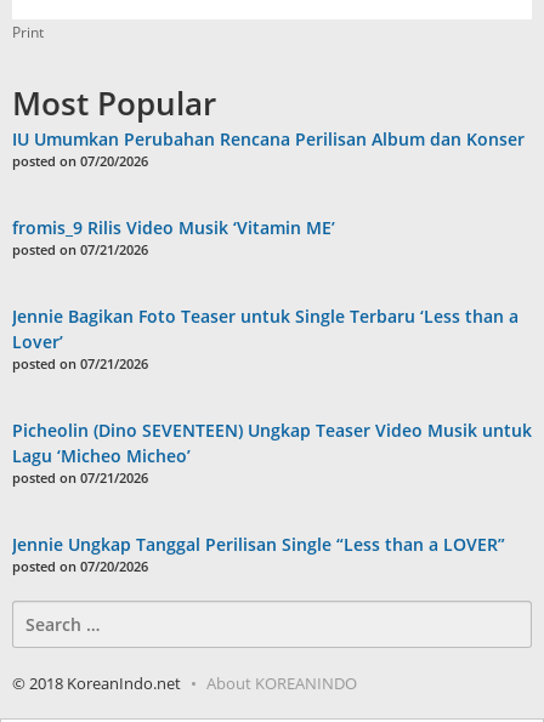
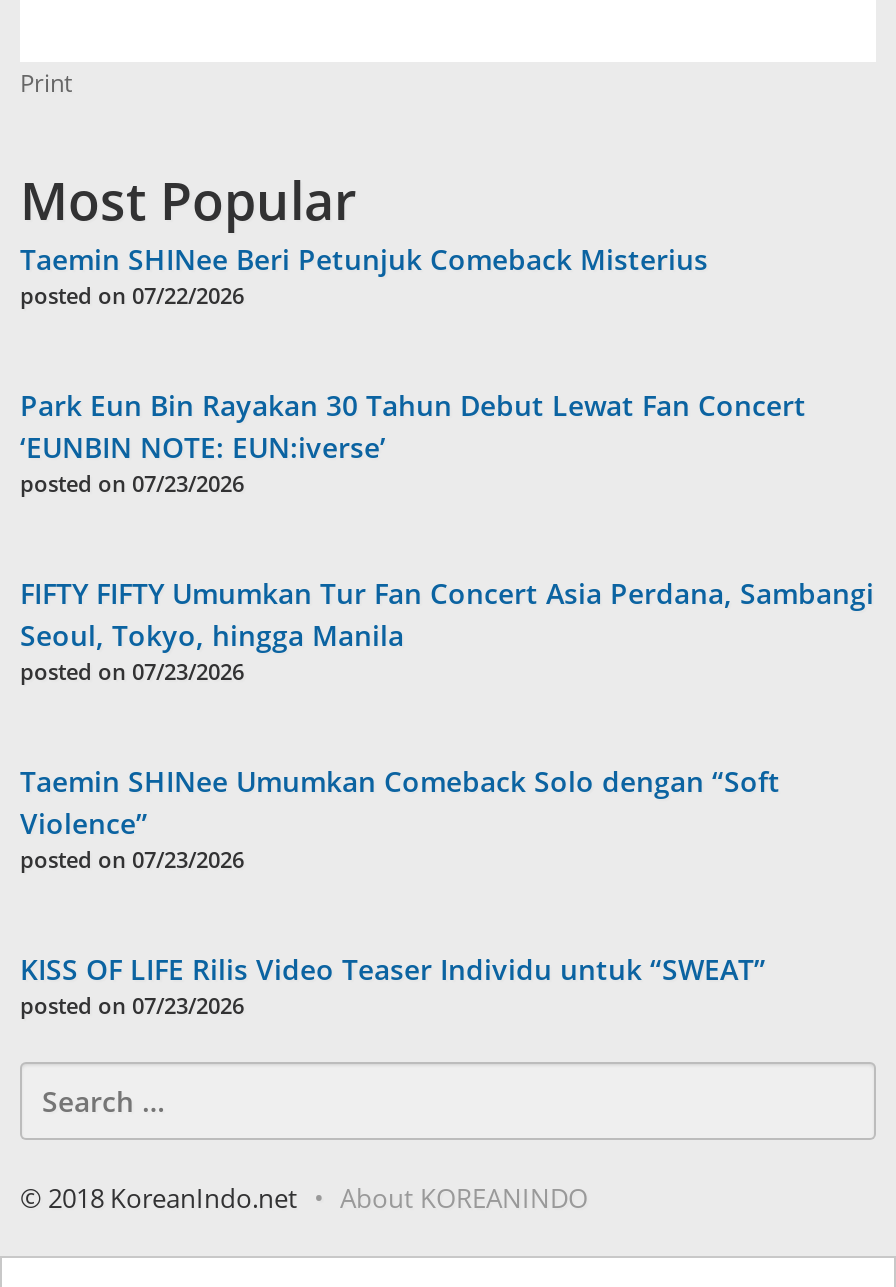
[12,127,525,169] IU Umumkan Perubahan Rencana Perilisan Album dan Konser | posted on 07/20/2026 -> [20,239,708,309] Taemin SHINee Beri Petunjuk Comeback Misterius | posted on 07/22/2026
[12,216,335,258] fromis_9 Rilis Video Musik ‘Vitamin ME’ | posted on 07/21/2026 -> [20,385,806,497] Park Eun Bin Rayakan 30 Tahun Debut Lewat Fan Concert | ‘EUNBIN NOTE: EUN:iverse’ | posted on 07/23/2026
[12,304,518,372] Jennie Bagikan Foto Teaser untuk Single Terbaru ‘Less than a | Lover’ | posted on 07/21/2026 -> [20,573,874,685] FIFTY FIFTY Umumkan Tur Fan Concert Asia Perdana, Sambangi | Seoul, Tokyo, hingga Manila | posted on 07/23/2026
[12,418,532,486] Picheolin (Dino SEVENTEEN) Ungkap Teaser Video Musik untuk | Lagu ‘Micheo Micheo’ | posted on 07/21/2026 -> [20,761,780,873] Taemin SHINee Umumkan Comeback Solo dengan “Soft | Violence” | posted on 07/23/2026
[12,532,505,575] Jennie Ungkap Tanggal Perilisan Single “Less than a LOVER” | posted on 07/20/2026 -> [20,949,766,1019] KISS OF LIFE Rilis Video Teaser Individu untuk “SWEAT” | posted on 07/23/2026

